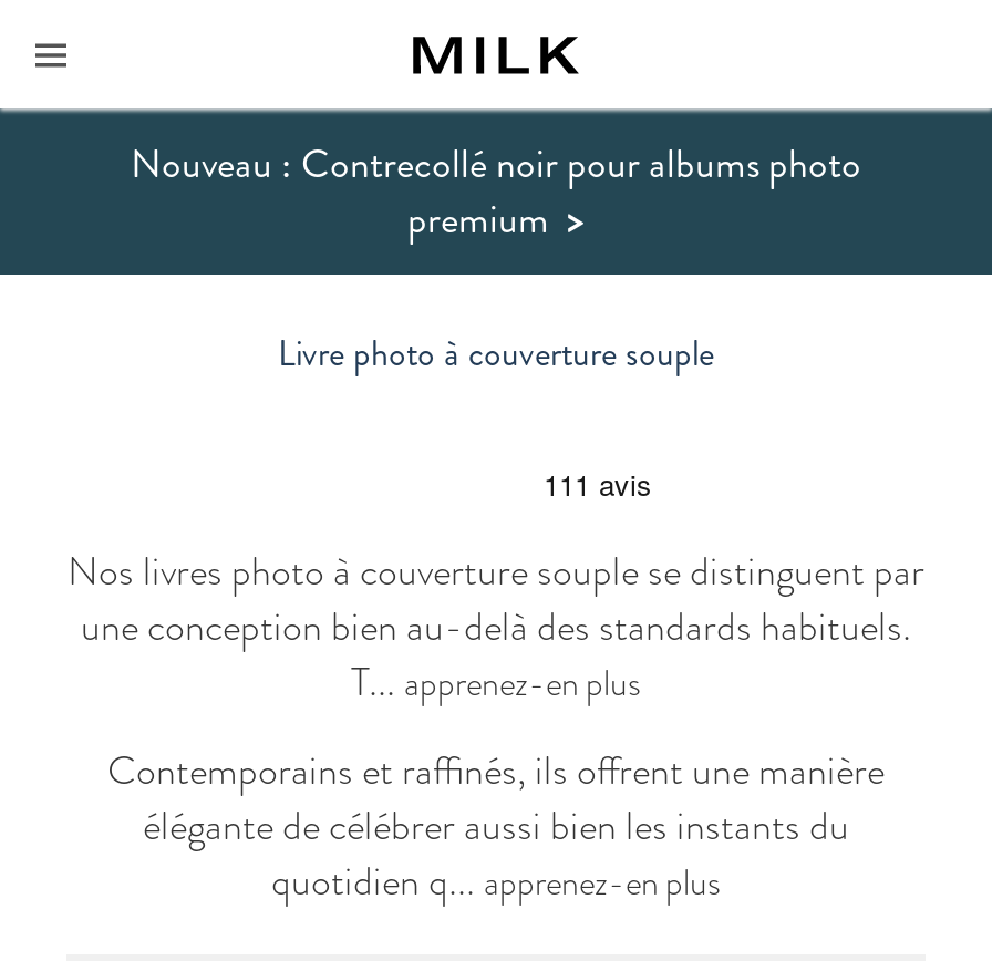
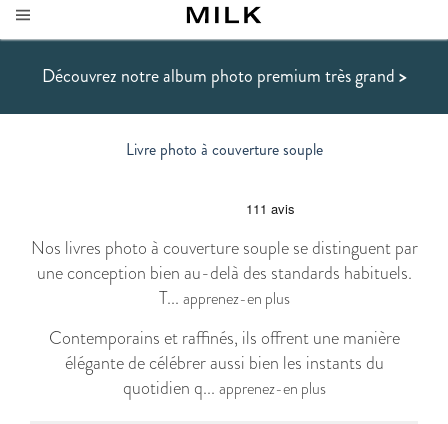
[131,134,861,247] Nouveau : Contrecollé noir pour albums photo | premium > -> [41,63,406,89] Découvrez notre album photo premium très grand >

